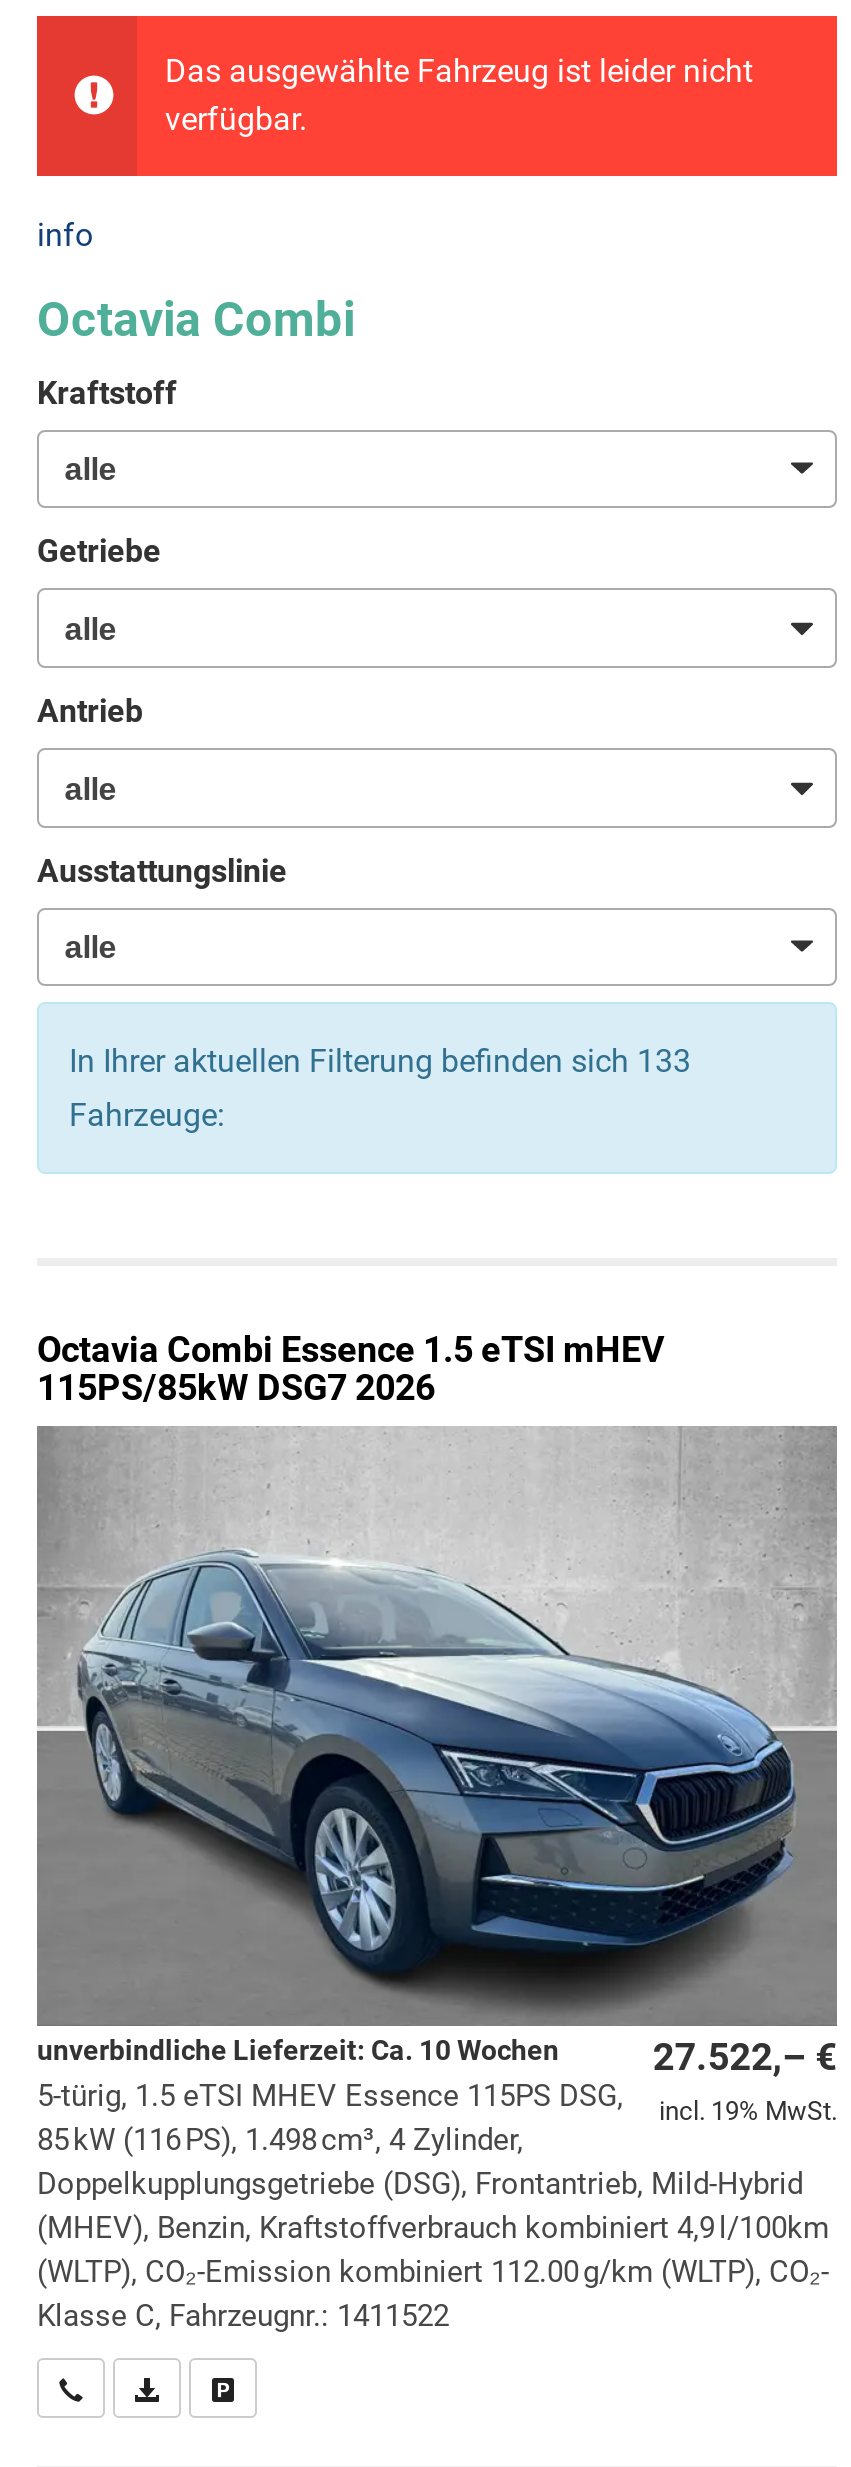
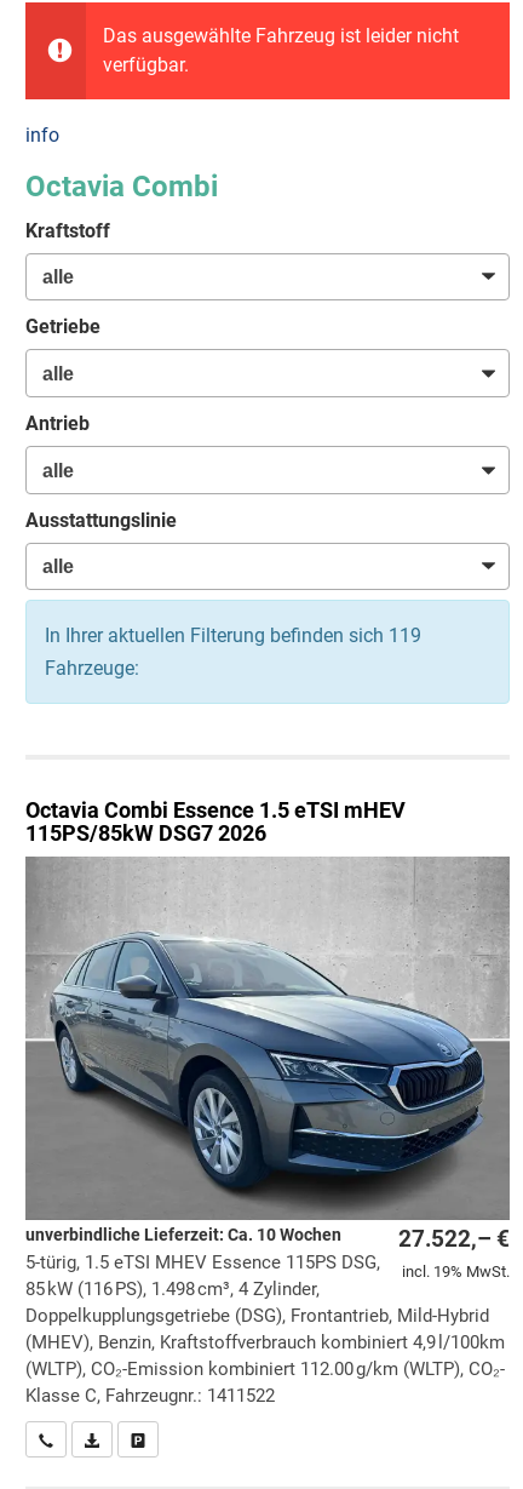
[69,1042,691,1080] In Ihrer aktuellen Filterung befinden sich 133 -> [45,624,421,647] In Ihrer aktuellen Filterung befinden sich 119

